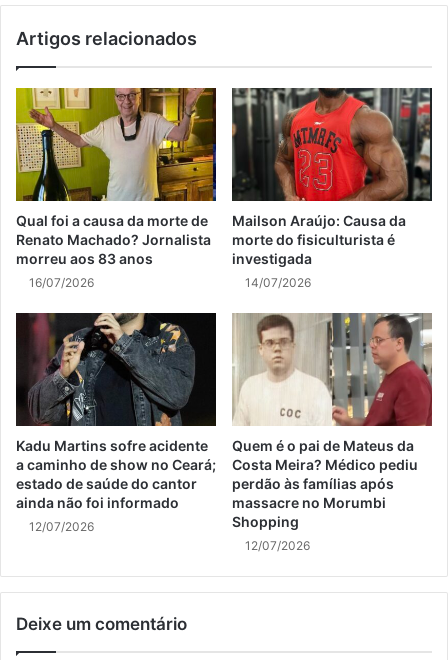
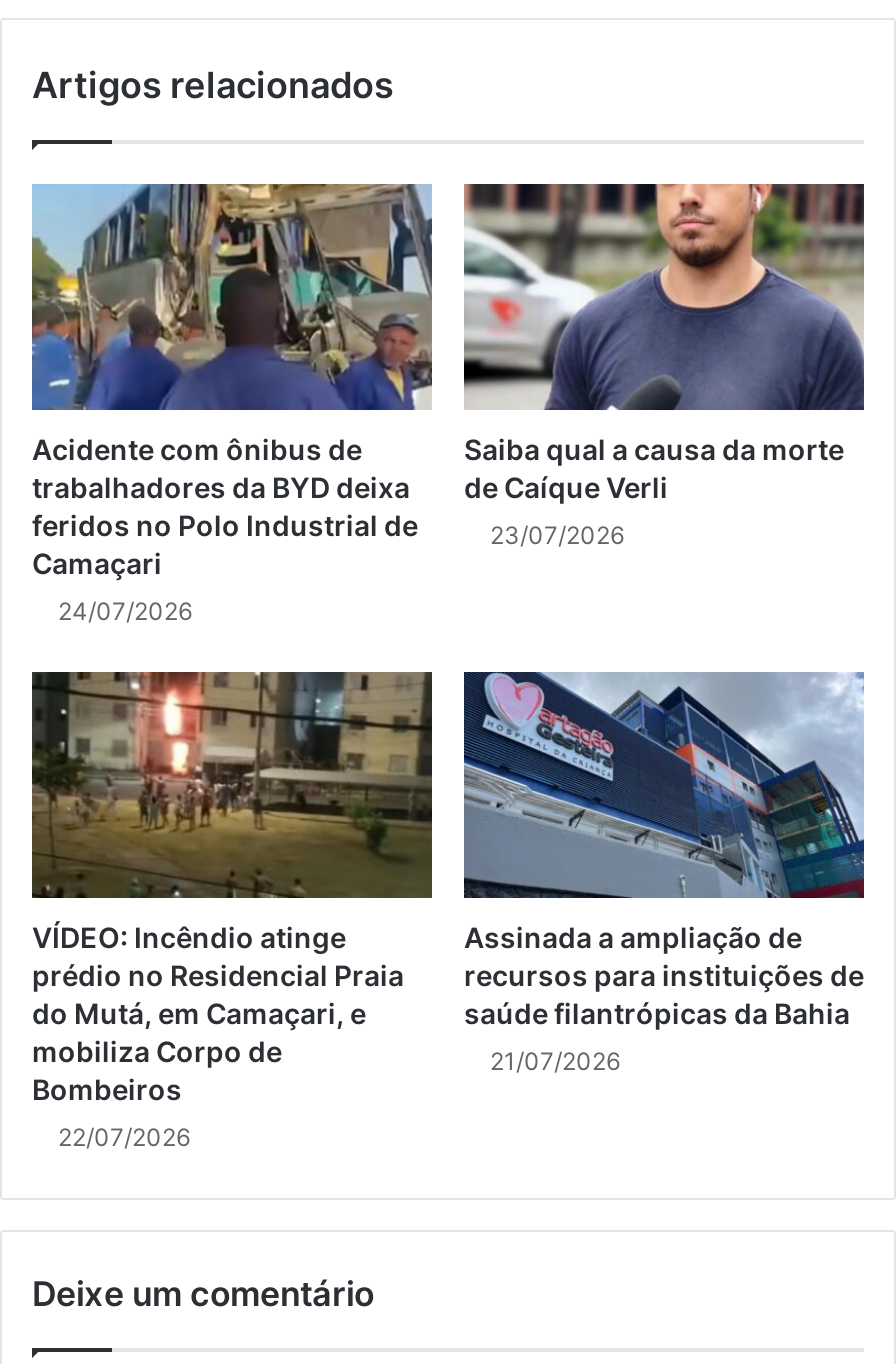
[15,87,217,267] [image] | Qual foi a causa da morte de | Renato Machado? Jornalista | morreu aos 83 anos -> [30,182,434,580] [image] | Acidente com ônibus de | trabalhadores da BYD deixa | feridos no Polo Industrial de | Camaçari
[231,87,432,267] [image] | Mailson Araújo: Causa da | morte do fisiculturista é | investigada -> [462,182,866,504] [image] | Saiba qual a causa da morte | de Caíque Verli
[29,275,94,290] 16/07/2026 -> [58,596,192,626] 24/07/2026
[245,275,311,290] 14/07/2026 -> [490,520,624,550] 23/07/2026
[16,312,216,511] [image] | Kadu Martins sofre acidente | a caminho de show no Ceará; | estado de saúde do cantor | ainda não foi informado -> [32,670,432,1106] [image] | VÍDEO: Incêndio atinge | prédio no Residencial Praia | do Mutá, em Camaçari, e | mobiliza Corpo de | Bombeiros
[232,313,433,530] [image] | Quem é o pai de Mateus da | Costa Meira? Médico pediu | perdão às famílias após | massacre no Morumbi | Shopping -> [462,670,866,1030] [image] | Assinada a ampliação de | recursos para instituições de | saúde filantrópicas da Bahia
[29,519,94,534] 12/07/2026 -> [58,1122,190,1152] 22/07/2026
[245,538,310,553] 12/07/2026 -> [490,1046,620,1076] 21/07/2026

